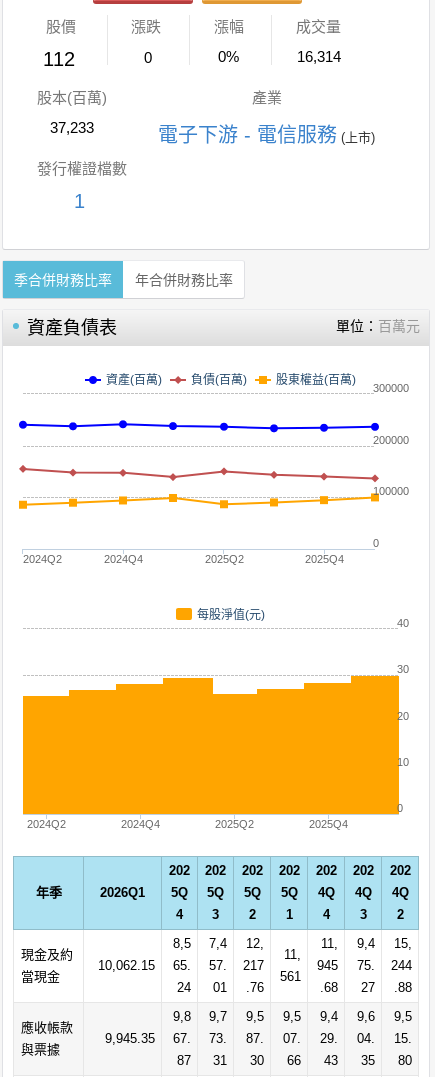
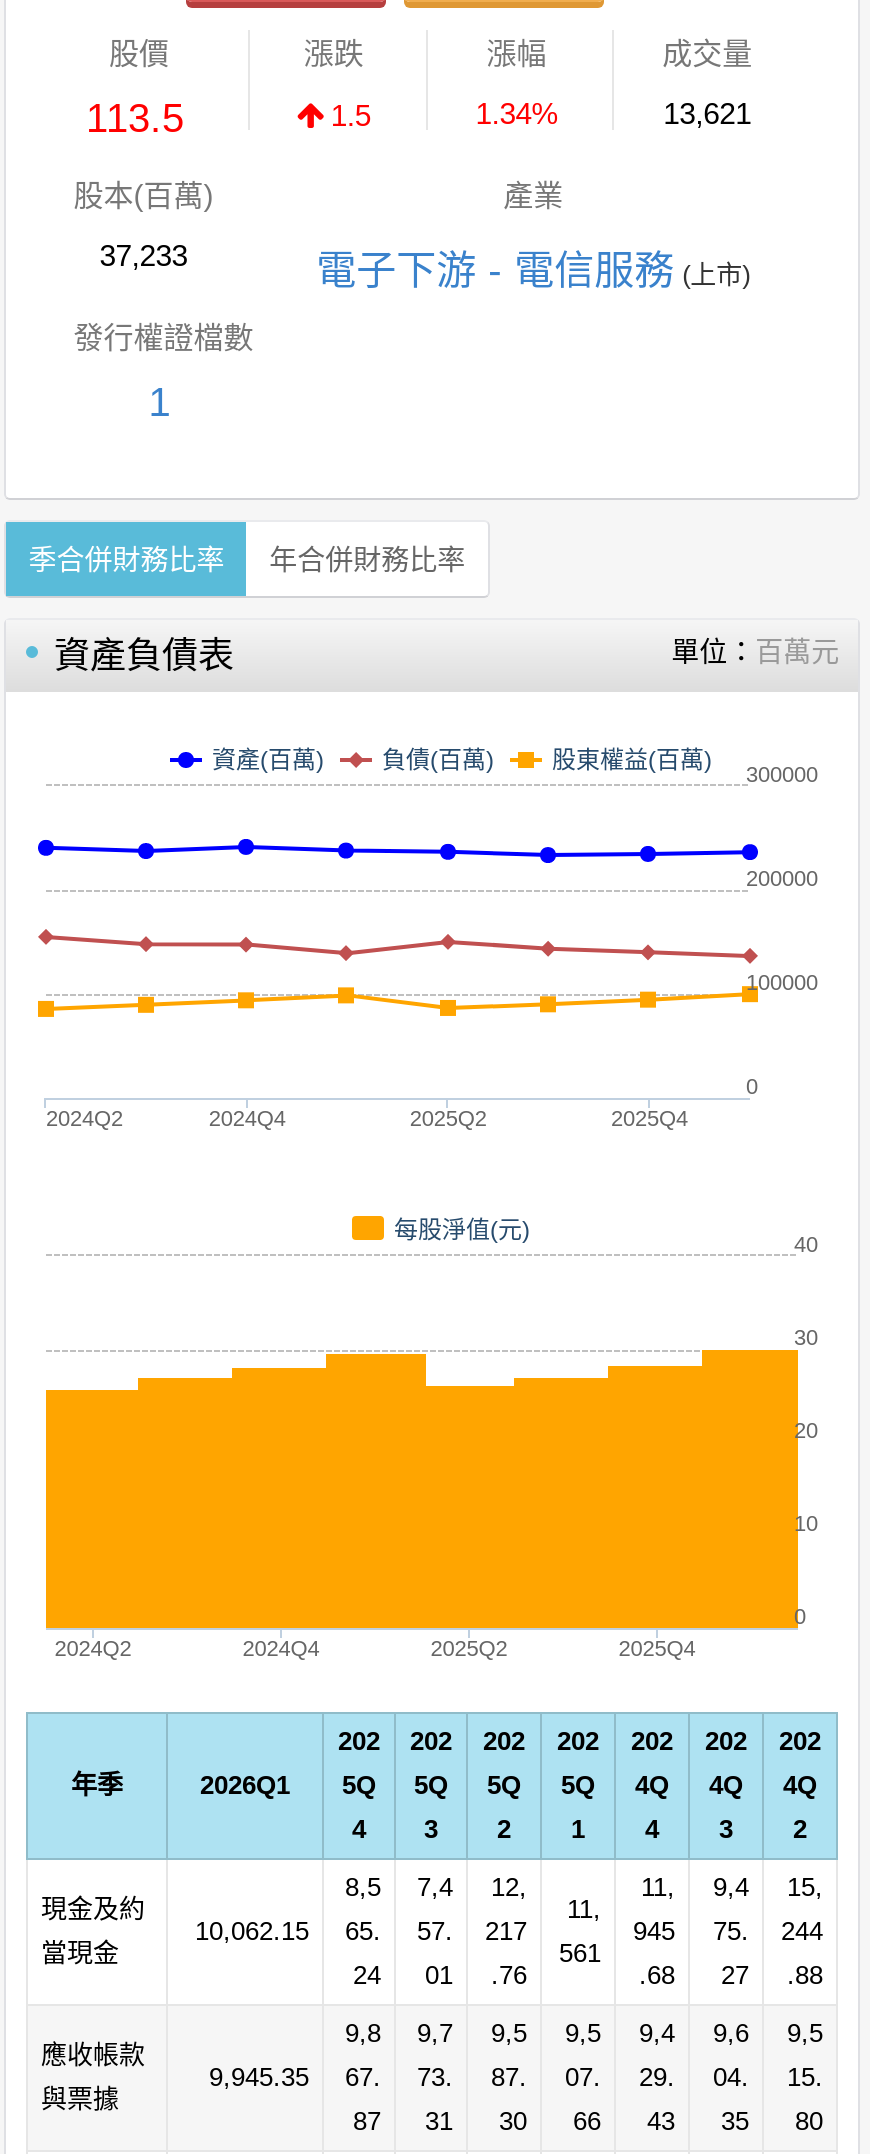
[43,47,75,69] 112 -> [86,95,184,139] 113.5
[144,48,152,65] 0 -> [331,97,371,131] 1.5
[218,47,239,64] 0% -> [476,95,558,129] 1.34%
[297,47,341,64] 16,314 -> [663,95,751,129] 13,621

